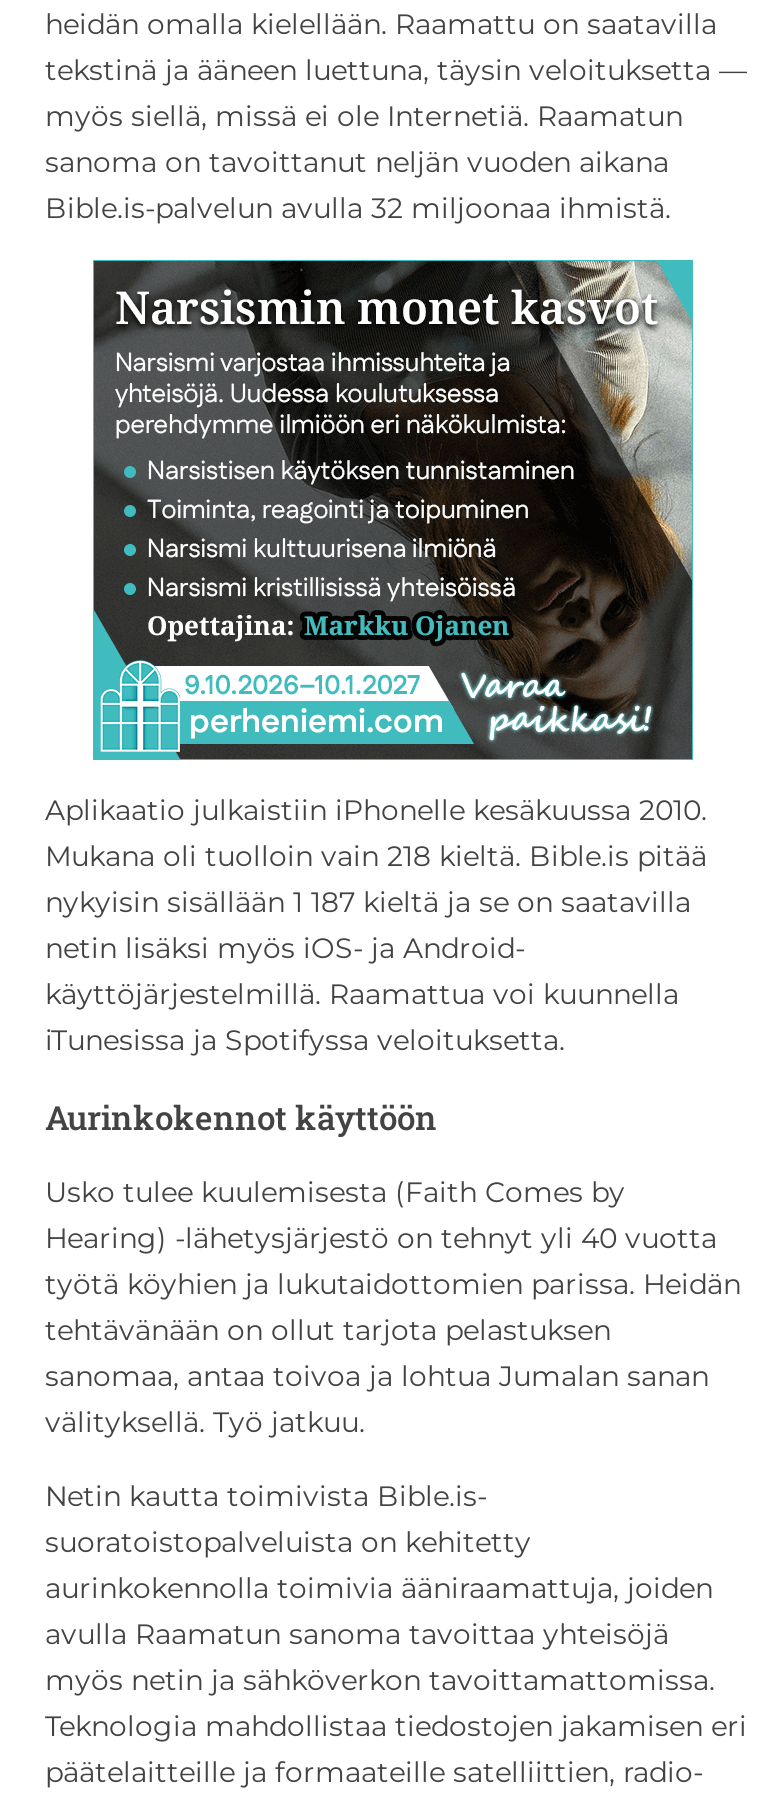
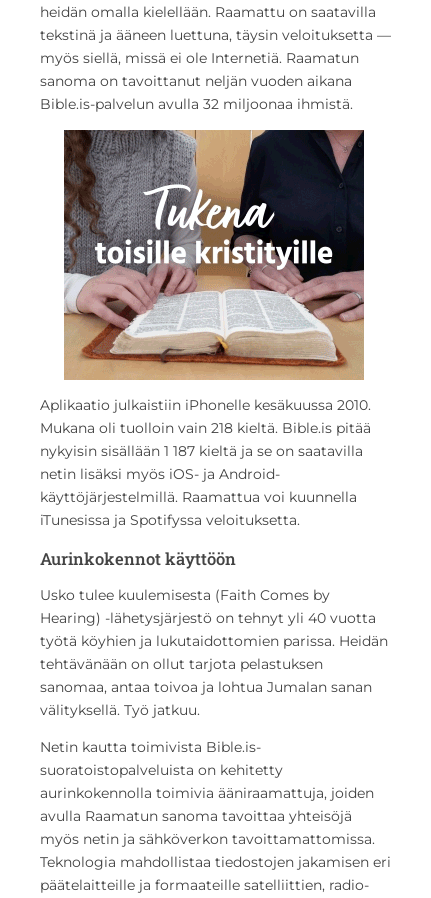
[91,258,695,762] [image] -> [63,129,365,381] [image]

